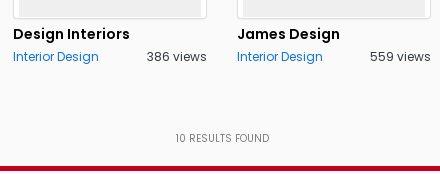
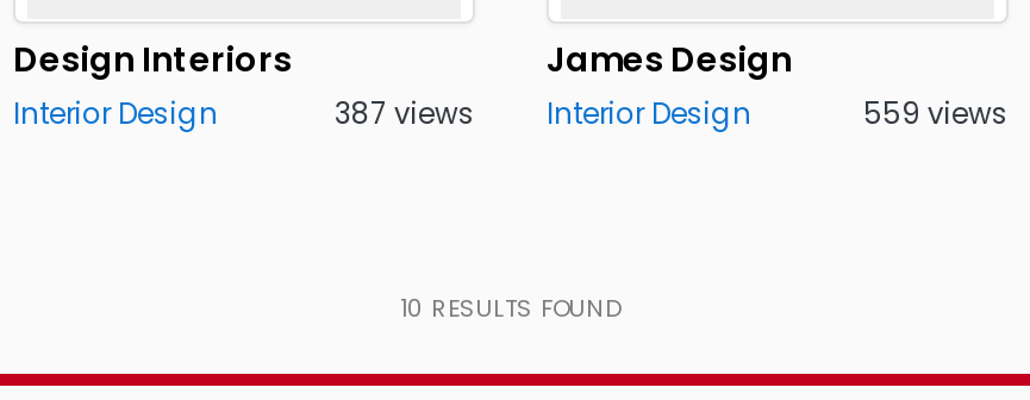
[147,48,323,65] 386 views Interior Design -> [335,93,751,133] 387 views Interior Design

